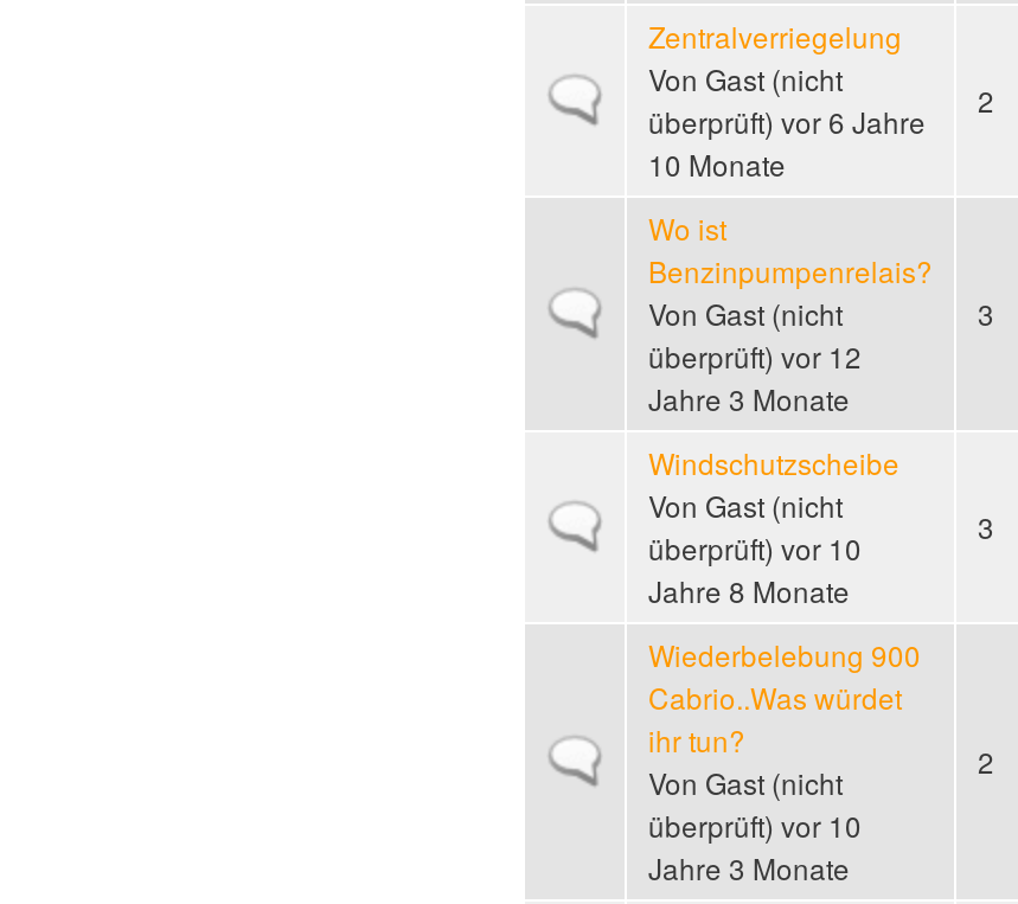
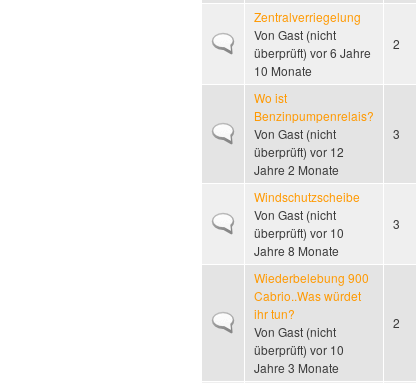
[648,377,850,417] Jahre 3 Monate -> [254,160,339,177] Jahre 2 Monate

